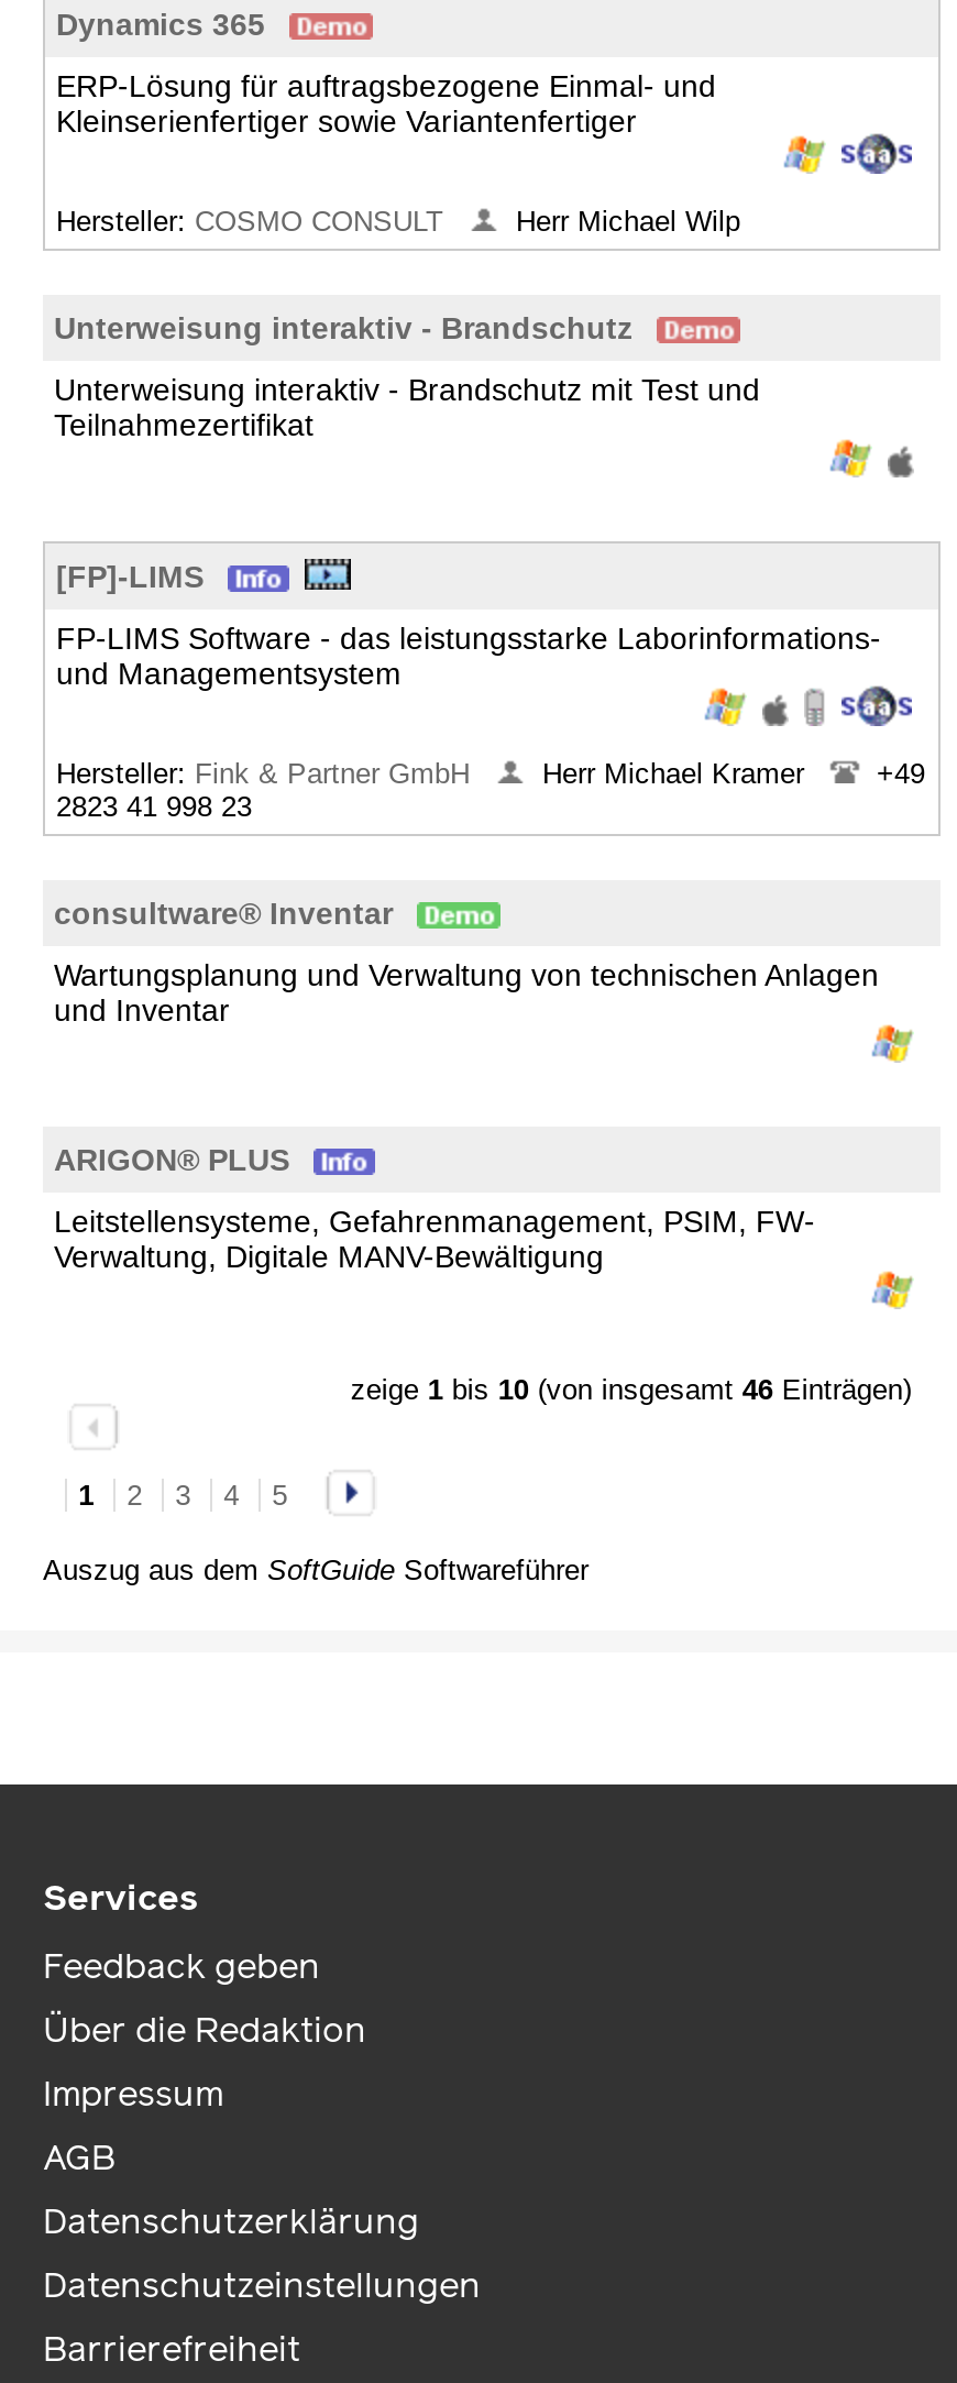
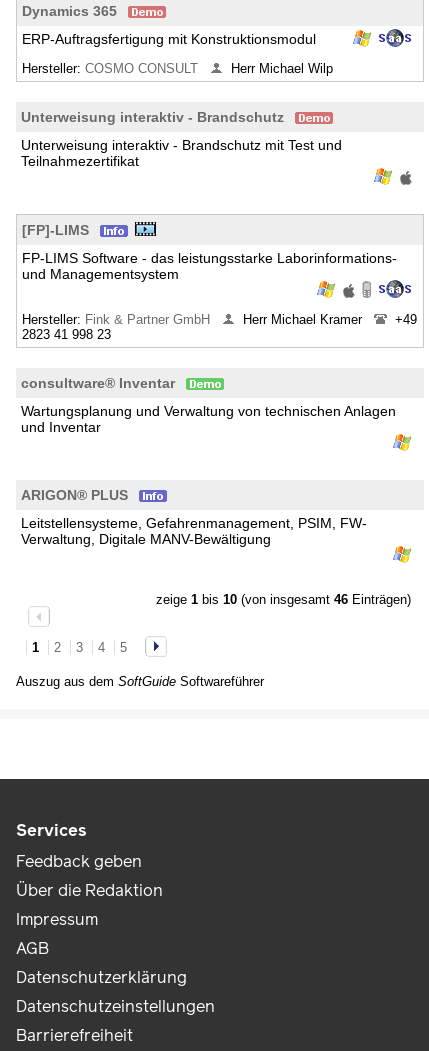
[56,68,716,139] ERP-Lösung für auftragsbezogene Einmal- und | Kleinserienfertiger sowie Variantenfertiger -> [22,31,316,47] ERP-Auftragsfertigung mit Konstruktionsmodul

